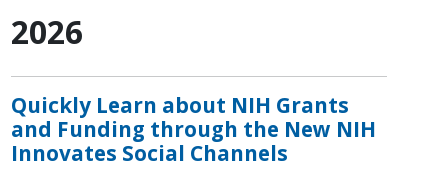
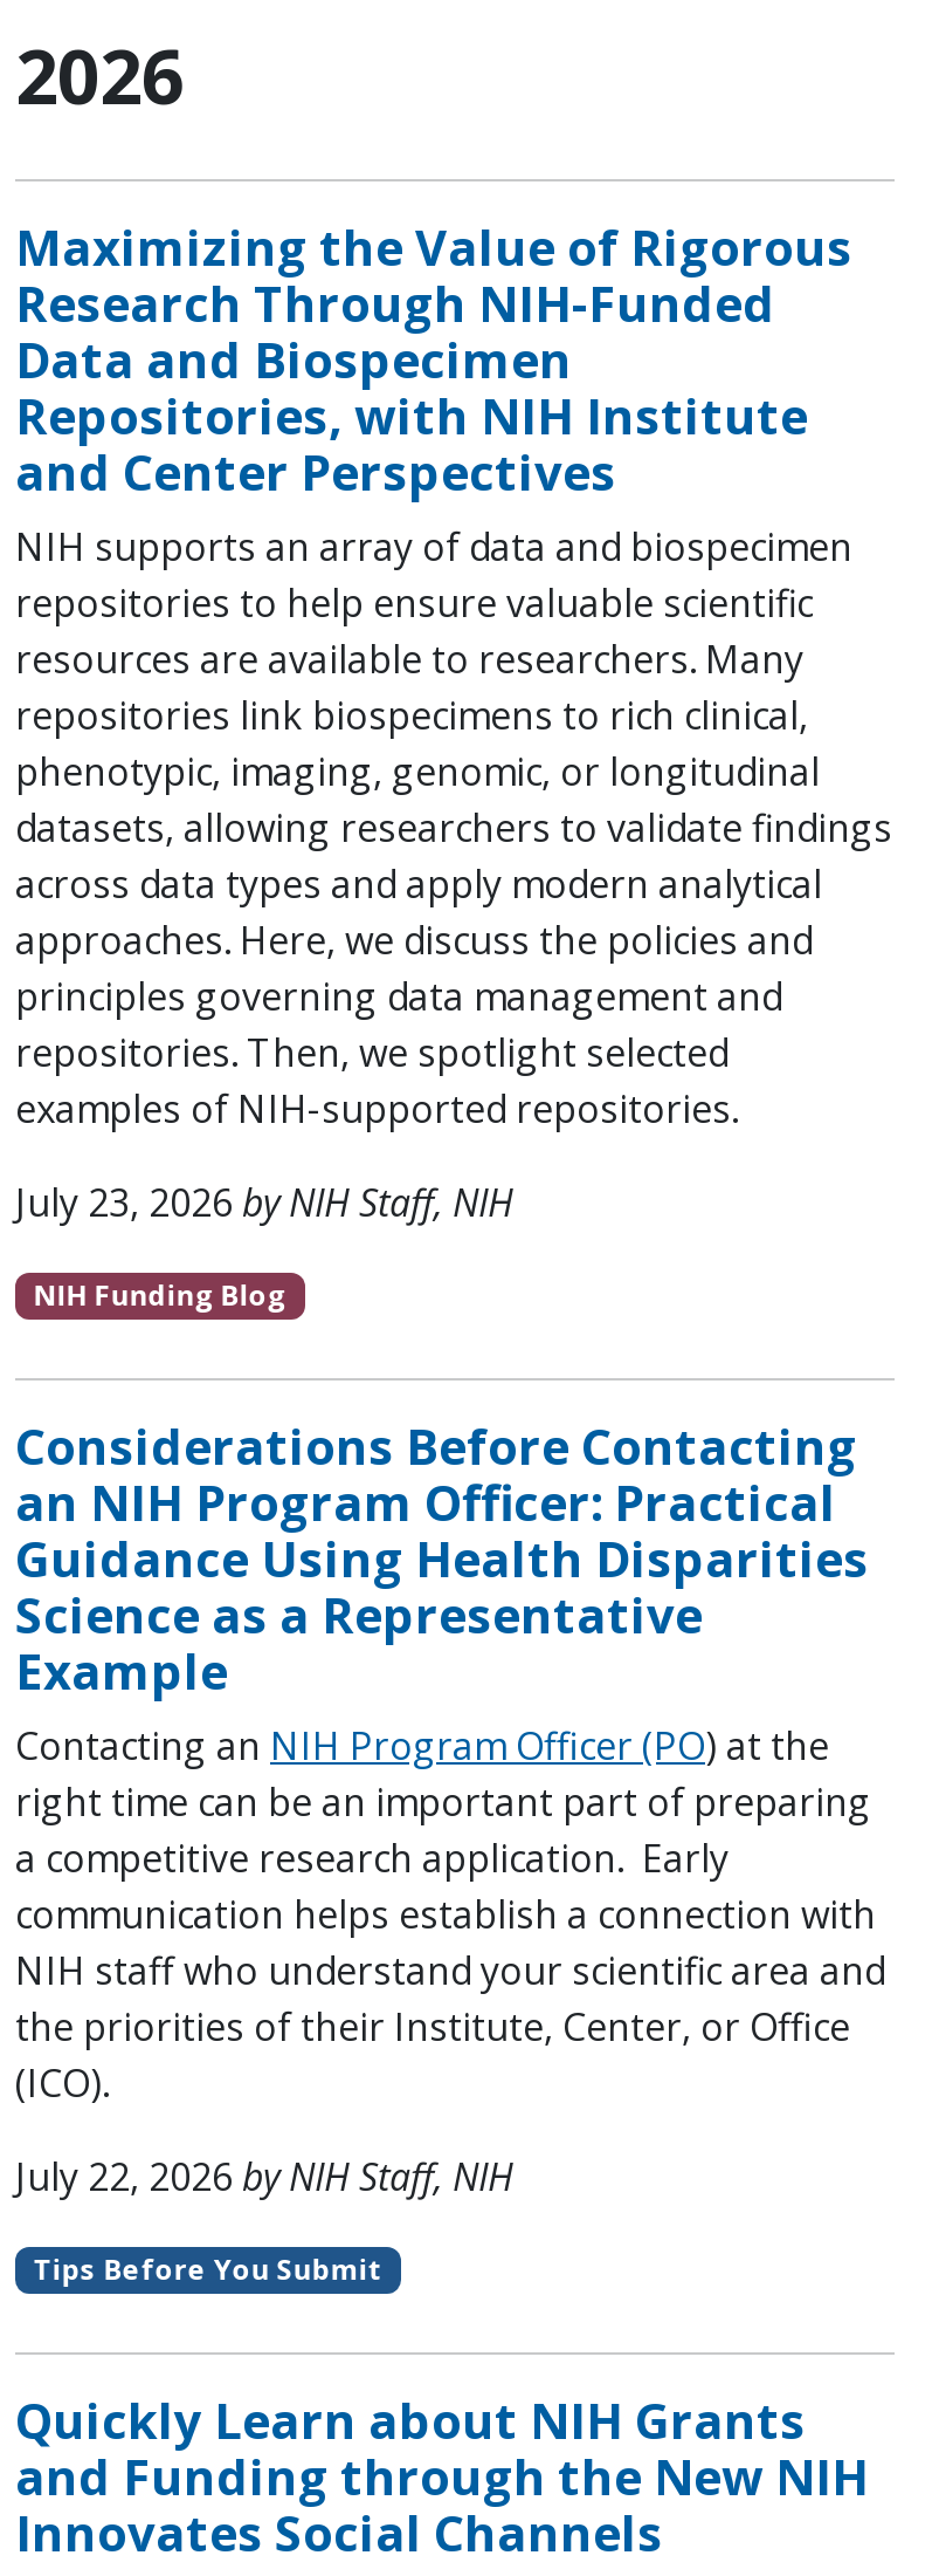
none -> [15,215,892,2289] Maximizing the Value of Rigorous | Research Through NIH-Funded | Data and Biospecimen | Repositories, with NIH Institute | and Center Perspectives | NIH supports an array of data and biospecimen | repositories to help ensure valuable scientific | resources are available to researchers. Many | repositories link biospecimens to rich clinical, | phenotypic, imaging, genomic, or longitudinal | datasets, allowing researchers to validate findings | across data types and apply modern analytical | approaches. Here, we discuss the policies and | principles governing data management and | repositories. Then, we spotlight selected | examples of NIH-supported repositories. | July 23, 2026 byNIH Staff, NIH | NIH Funding Blog | Considerations Before Contacting | an NIH Program Officer: Practical | Guidance Using Health Disparities | Science as a Representative | Example | Contacting an NIH Program Officer (PO) at the | right time can be an important part of preparing | a competitive research application. Early | communication helps establish a connection with | NIH staff who understand your scientific area and | the priorities of their Institute, Center, or Office | (ICO). | July 22, 2026 byNIH Staff, NIH | Tips Before You Submit

